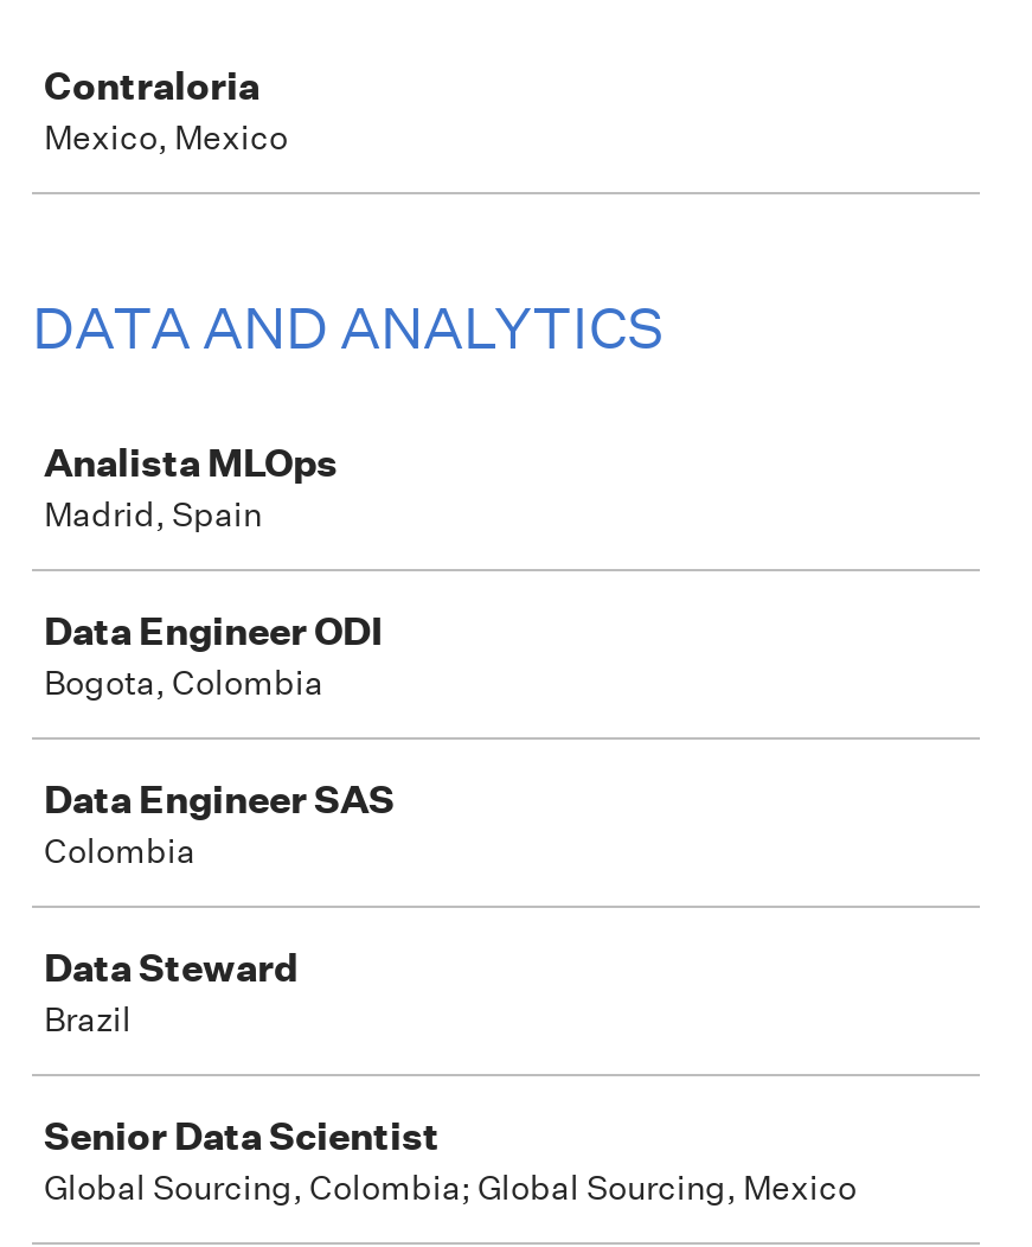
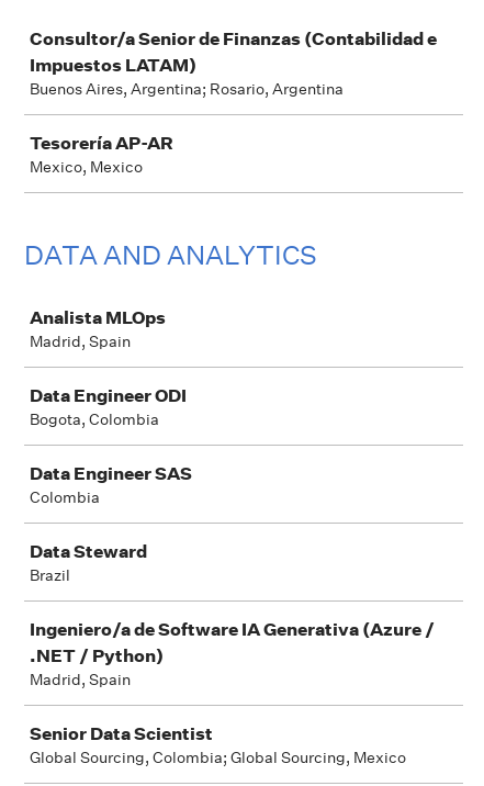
[44,62,259,109] Contraloria -> [30,27,437,154] Consultor/a Senior de Finanzas (Contabilidad e | Impuestos LATAM) | Buenos Aires, Argentina; Rosario, Argentina | Tesorería AP-AR
none -> [30,618,435,689] Ingeniero/a de Software IA Generativa (Azure / | .NET / Python) | Madrid, Spain

